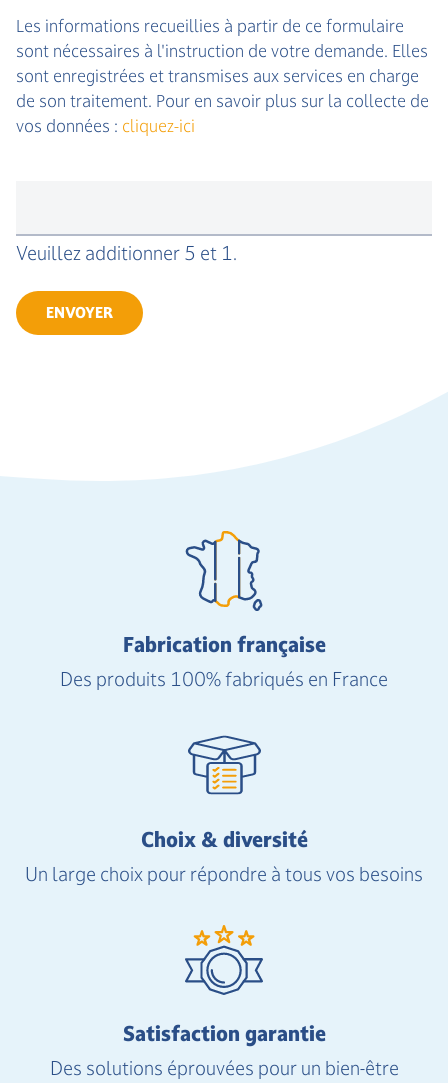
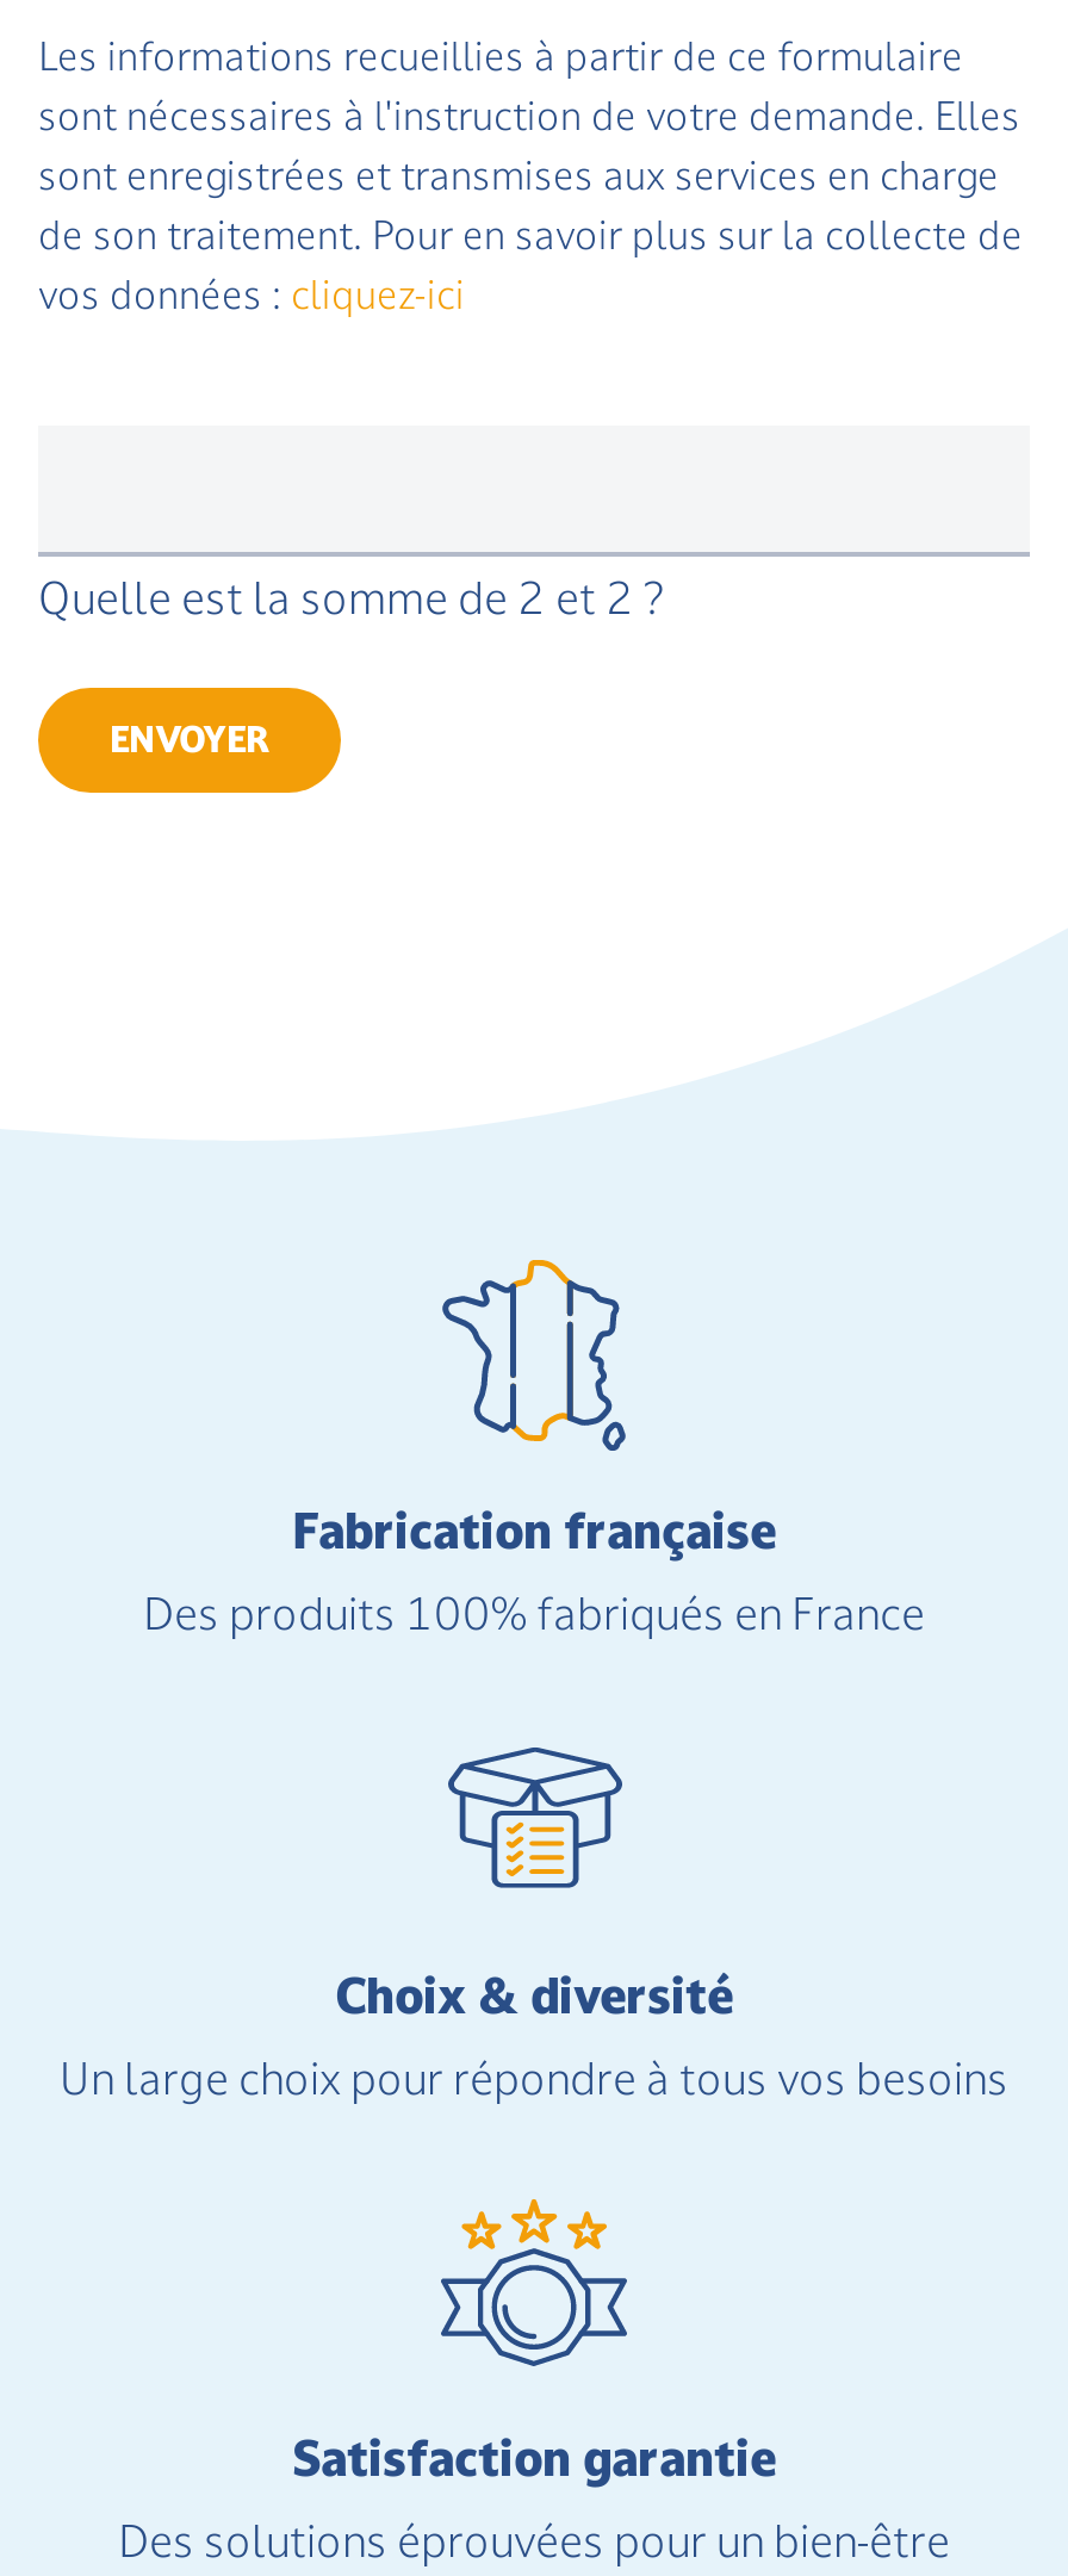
[16,241,237,265] Veuillez additionner 5 et 1. -> [38,569,663,626] Quelle est la somme de 2 et 2 ?

